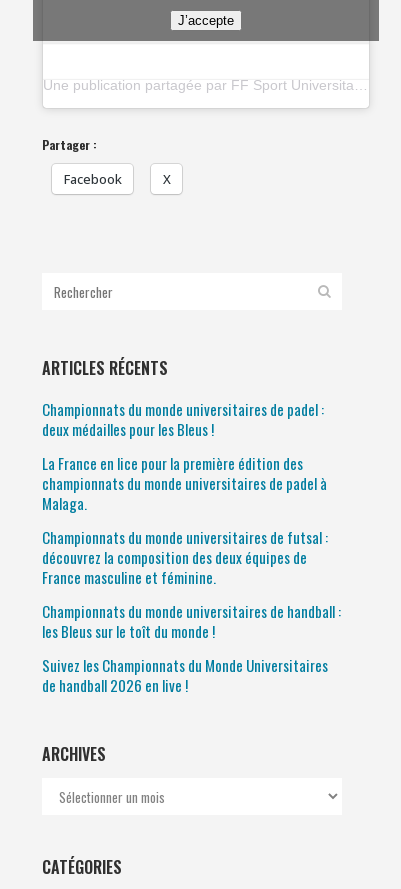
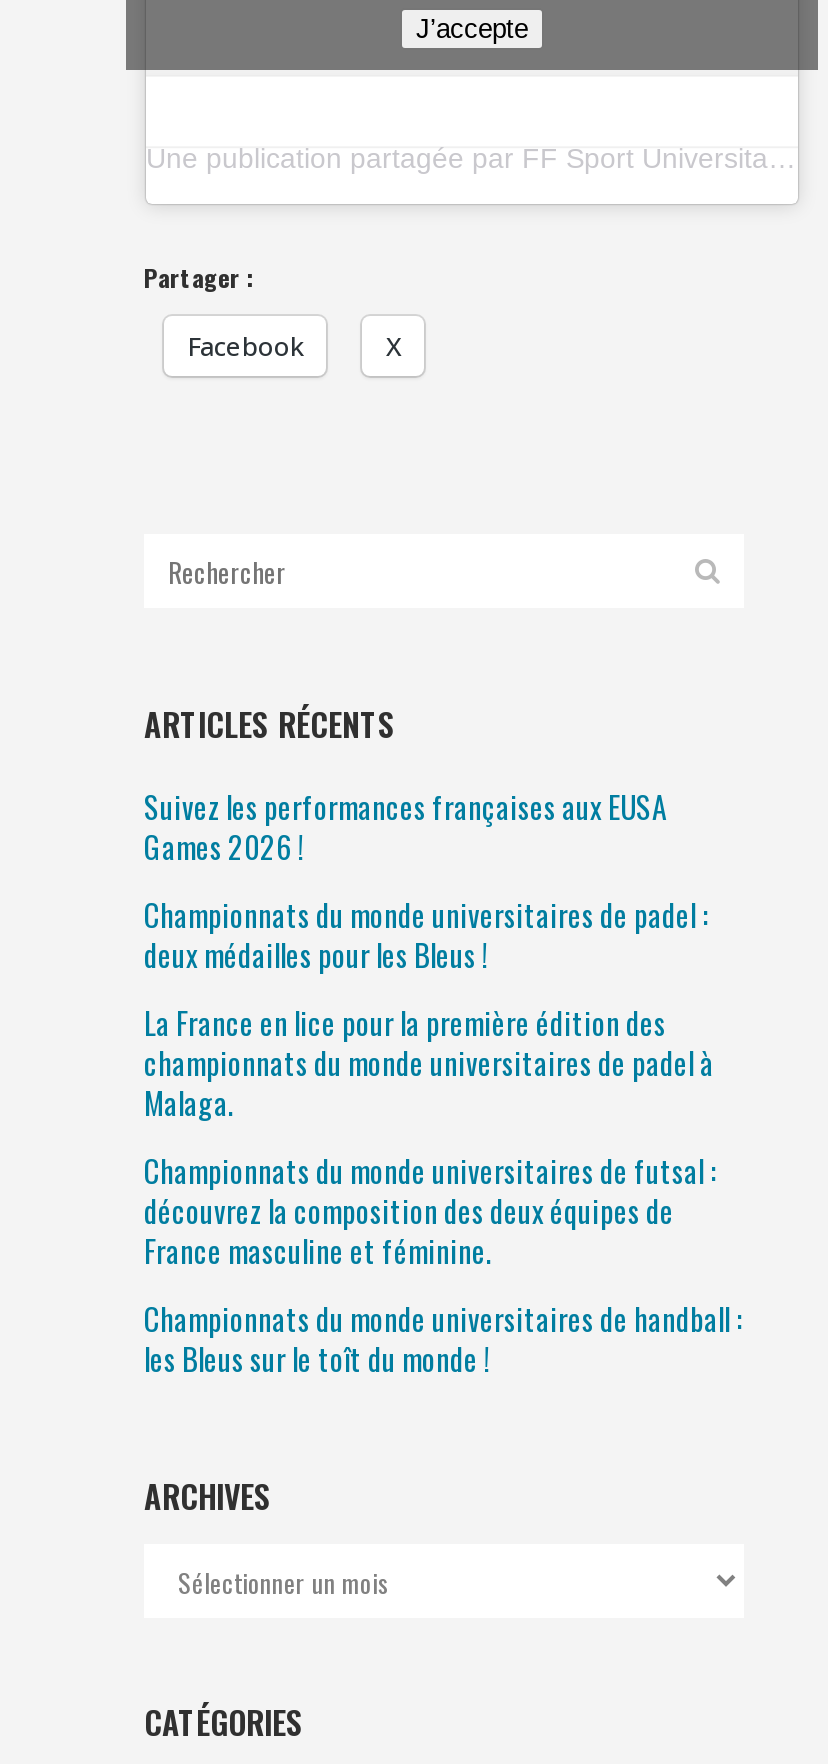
none -> [144,784,666,868] Suivez les performances françaises aux EUSA | Games 2026 !
moved [42,398,341,642] -> [144,892,742,1380]: Championnats du monde universitaires de padel : | deux médailles pour les Bleus ! | La France en lice pour la première édition des | ... | Championnats du monde universitaires de handball : | les Bleus sur le toît du monde !
[42,654,328,696] Suivez les Championnats du Monde Universitaires | de handball 2026 en live ! -> none

